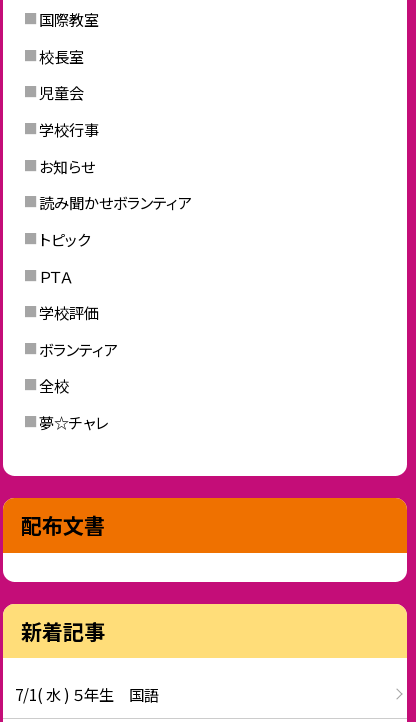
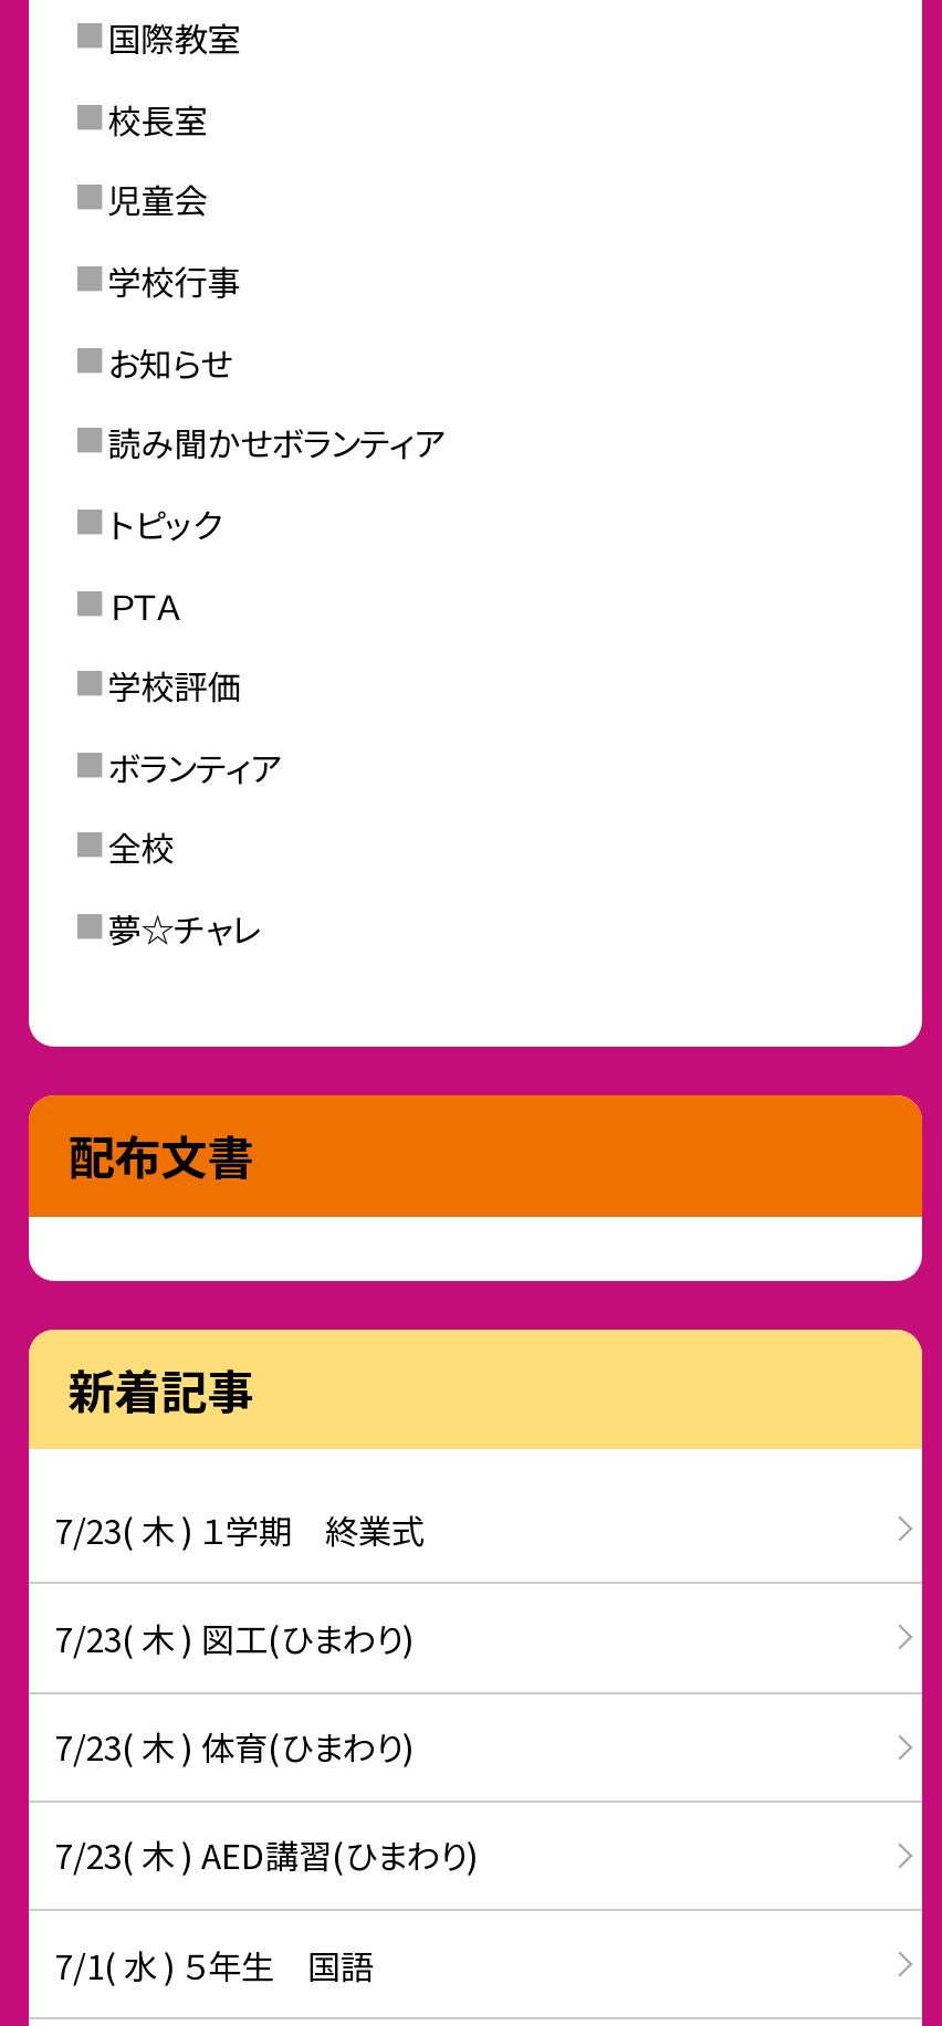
none -> [55,1503,480,1879] 7/23( 木 ) １学期 終業式 | 7/23( 木 ) 図工(ひまわり) | 7/23( 木 ) 体育(ひまわり) | 7/23( 木 ) AED講習(ひまわり)

